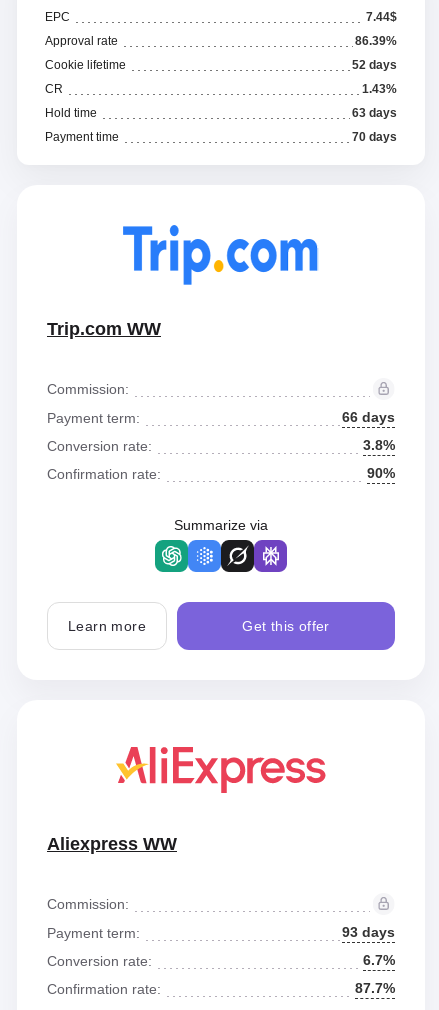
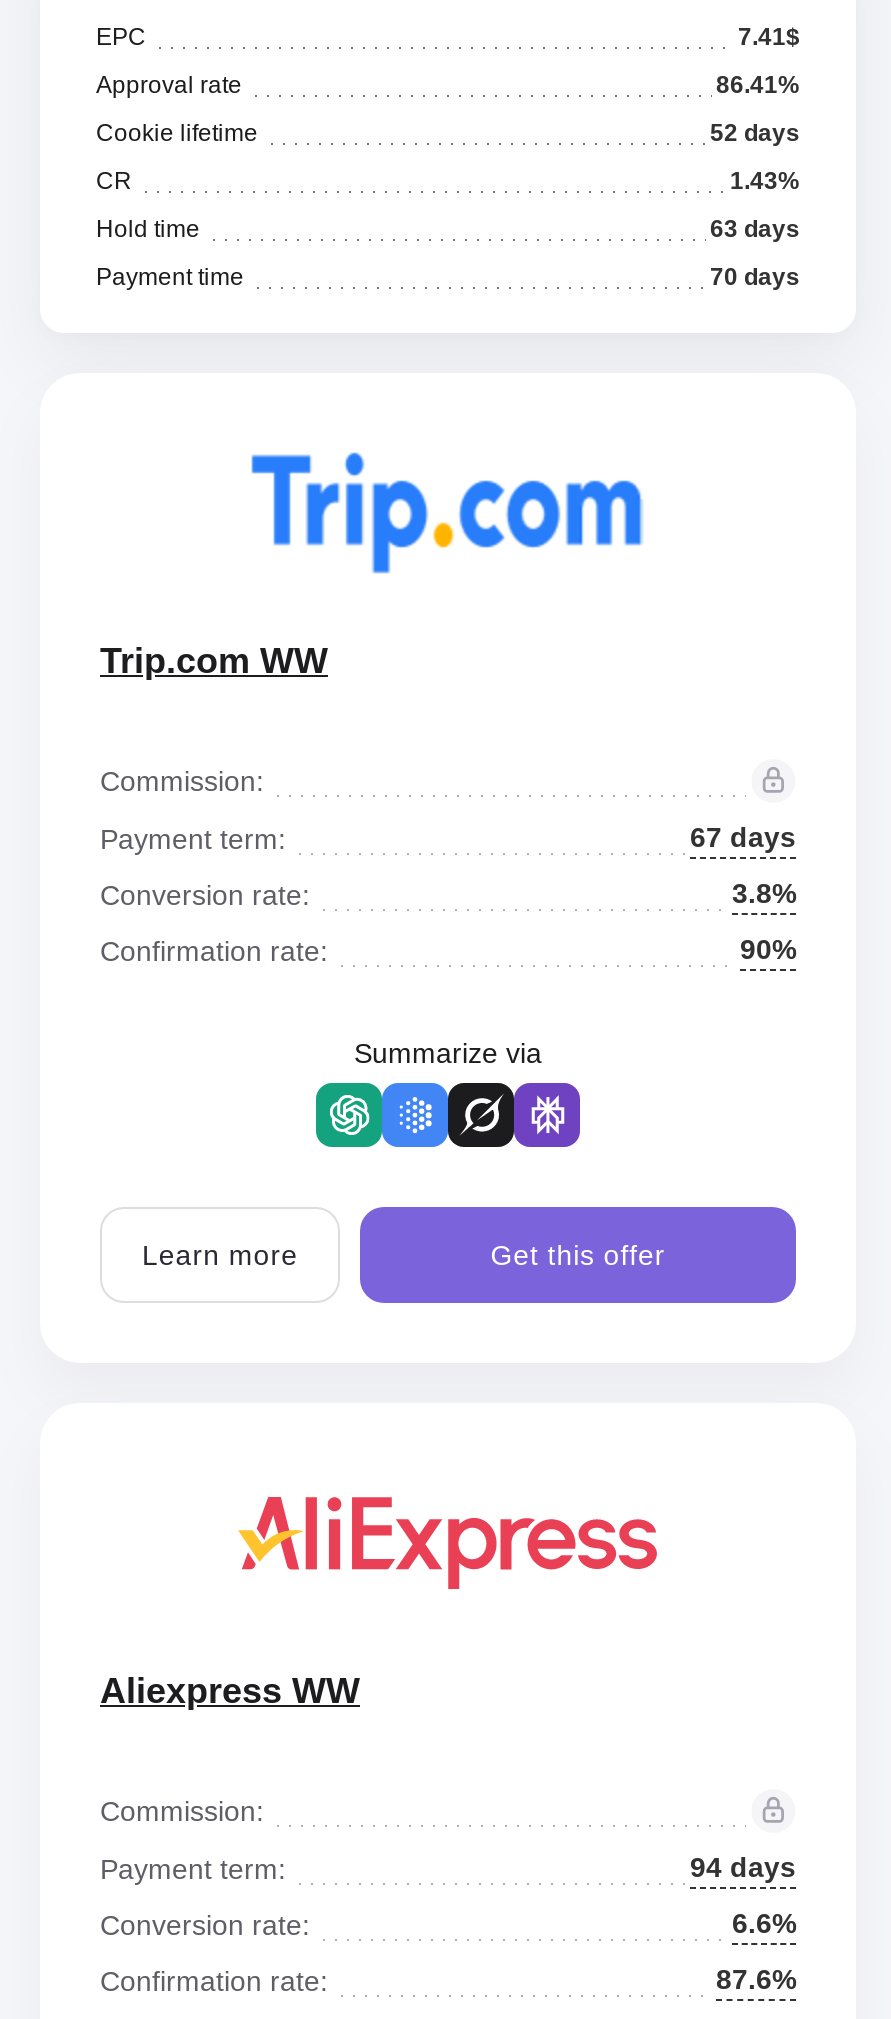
[366,10,397,24] 7.44$ -> [738,23,800,51] 7.41$
[355,34,397,48] 86.39% -> [716,71,800,99] 86.41%
[342,409,395,425] 66 days -> [690,821,796,853] 67 days
[342,924,395,940] 93 days -> [690,1851,796,1883] 94 days
[363,952,395,968] 6.7% -> [732,1907,796,1939] 6.6%
[355,980,395,996] 87.7% -> [716,1963,796,1995] 87.6%

